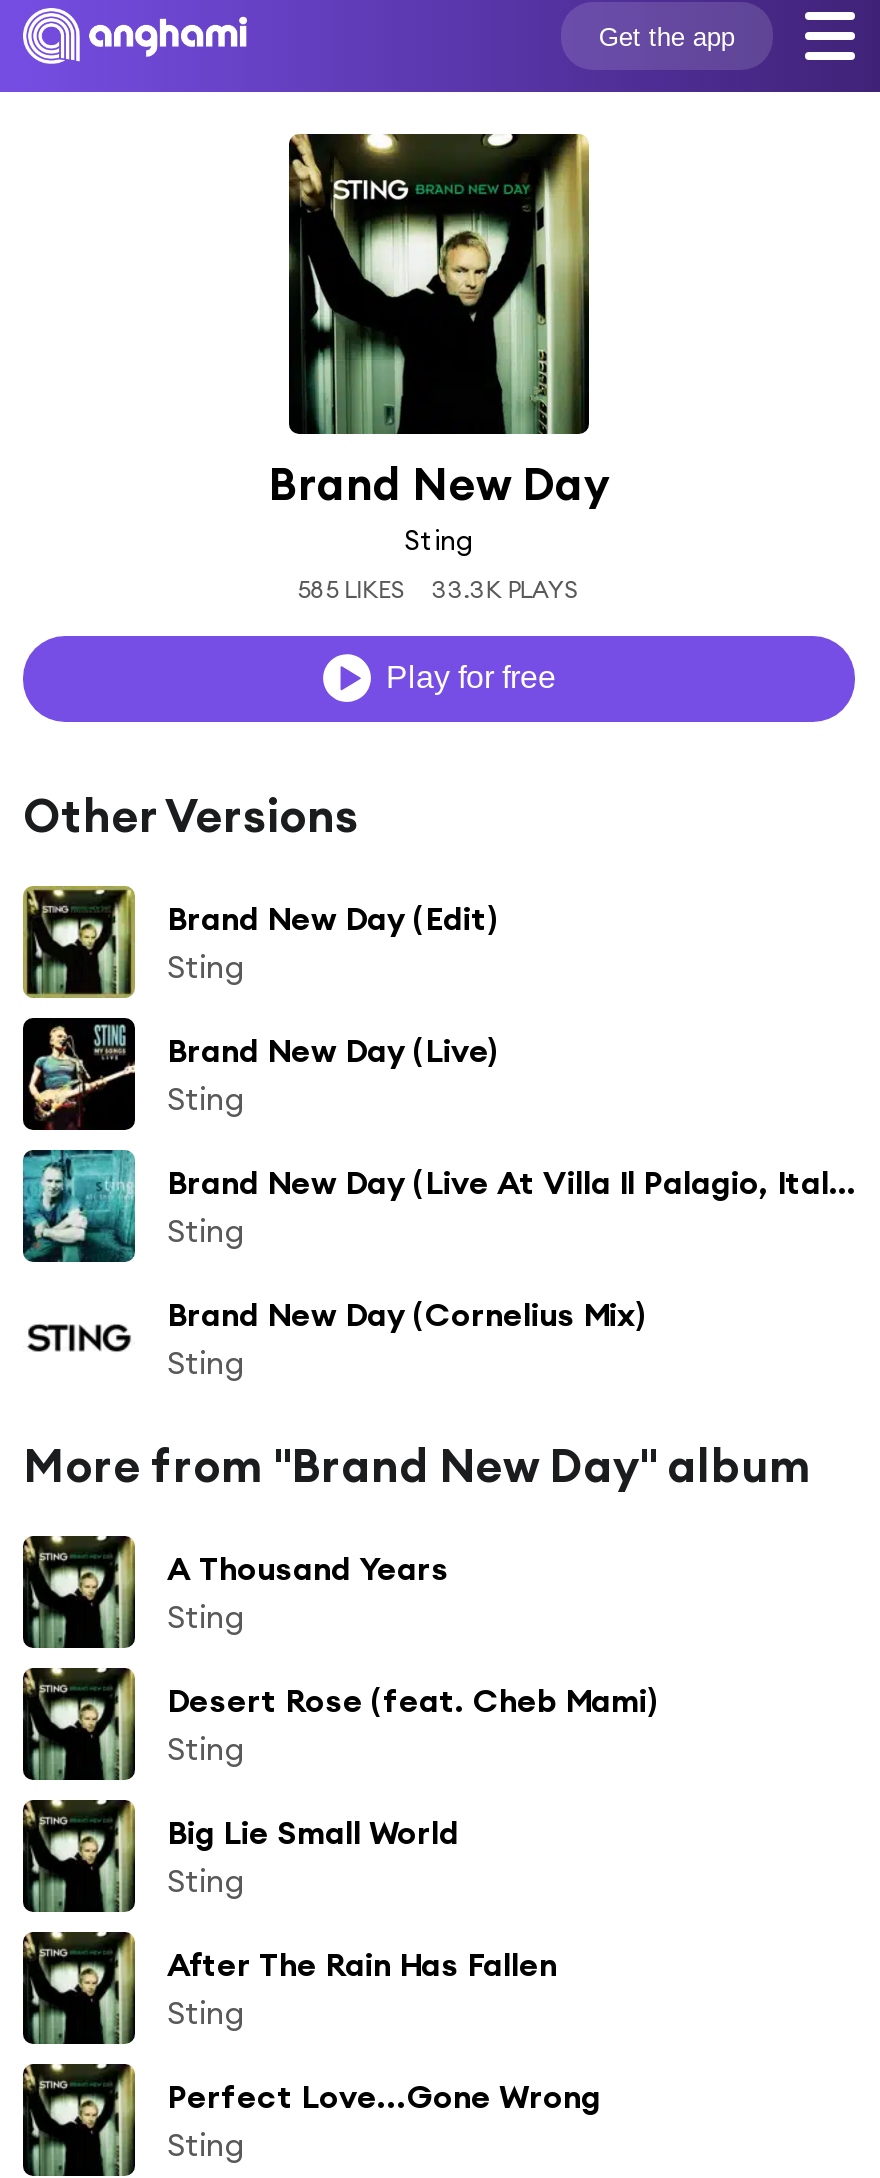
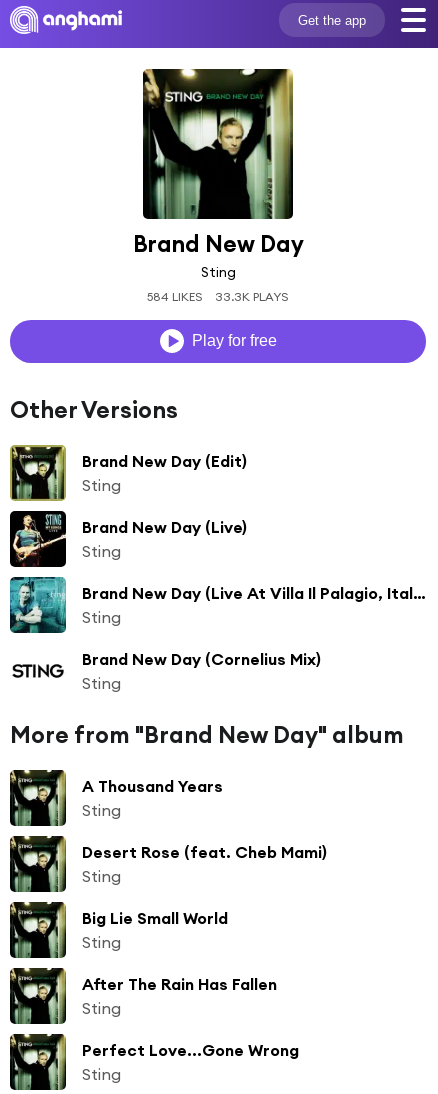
[298,574,580,604] 585 LIKES 33.3K PLAYS -> [147,289,289,304] 584 LIKES 33.3K PLAYS

